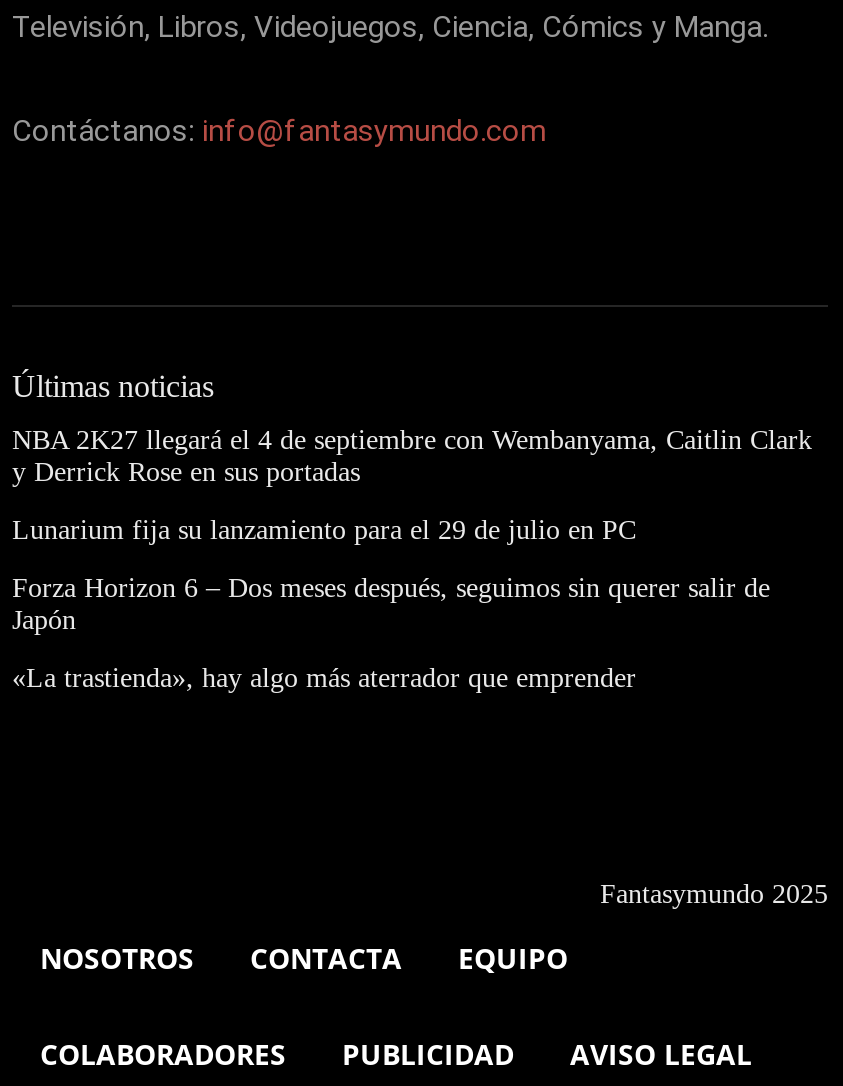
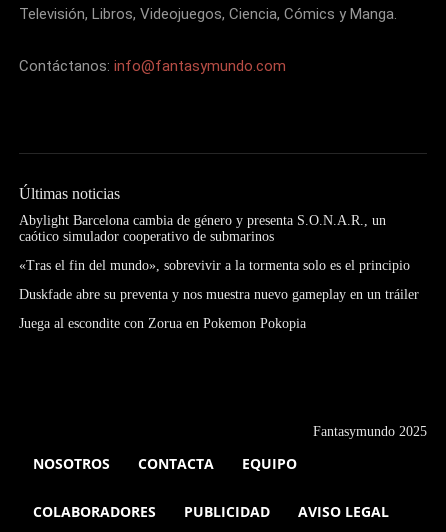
[12,425,812,487] NBA 2K27 llegará el 4 de septiembre con Wembanyama, Caitlin Clark | y Derrick Rose en sus portadas -> [19,213,386,244] Abylight Barcelona cambia de género y presenta S.O.N.A.R., un | caótico simulador cooperativo de submarinos
[12,515,636,545] Lunarium fija su lanzamiento para el 29 de julio en PC -> [19,258,410,273] «Tras el fin del mundo», sobrevivir a la tormenta solo es el principio
[12,573,770,635] Forza Horizon 6 – Dos meses después, seguimos sin querer salir de | Japón -> [19,287,419,302] Duskfade abre su preventa y nos muestra nuevo gameplay en un tráiler
[12,663,636,693] «La trastienda», hay algo más aterrador que emprender -> [19,316,306,331] Juega al escondite con Zorua en Pokemon Pokopia

